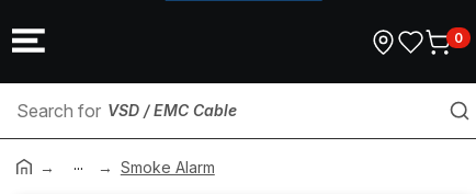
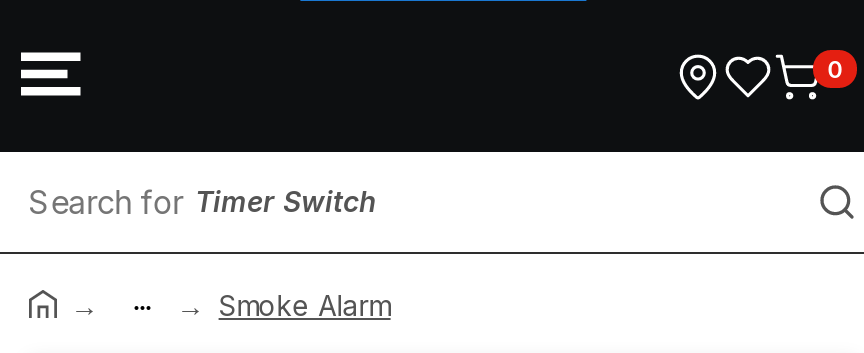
[107,101,237,119] VSD / EMC Cable -> [195,184,377,218] Timer Switch

